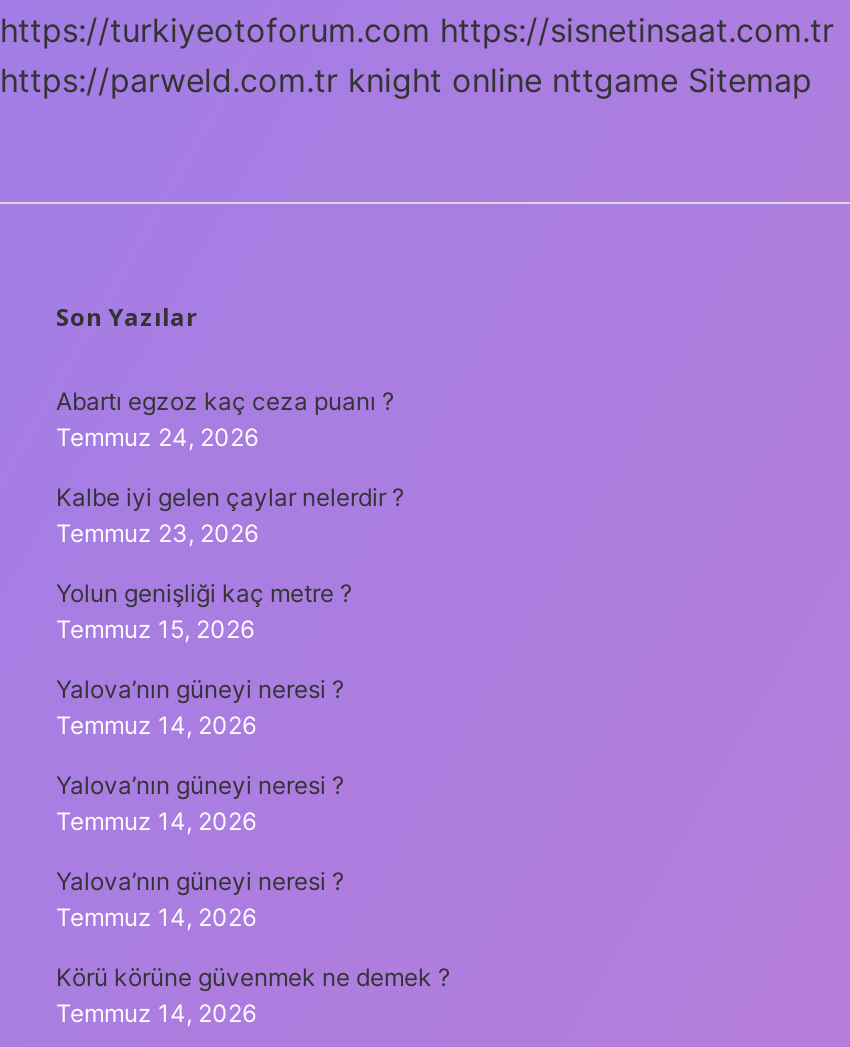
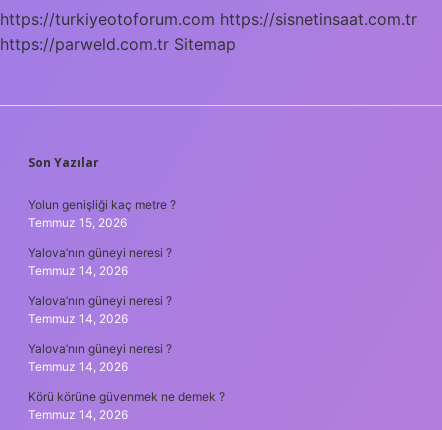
[0,60,812,100] https://parweld.com.tr knight online nttgame Sitemap -> [0,34,236,54] https://parweld.com.tr Sitemap
[56,386,404,548] Abartı egzoz kaç ceza puanı ? | Temmuz 24, 2026 | Kalbe iyi gelen çaylar nelerdir ? | Temmuz 23, 2026 -> none

